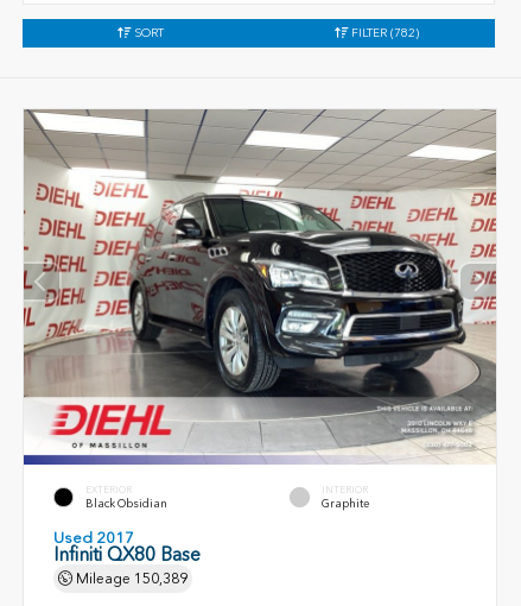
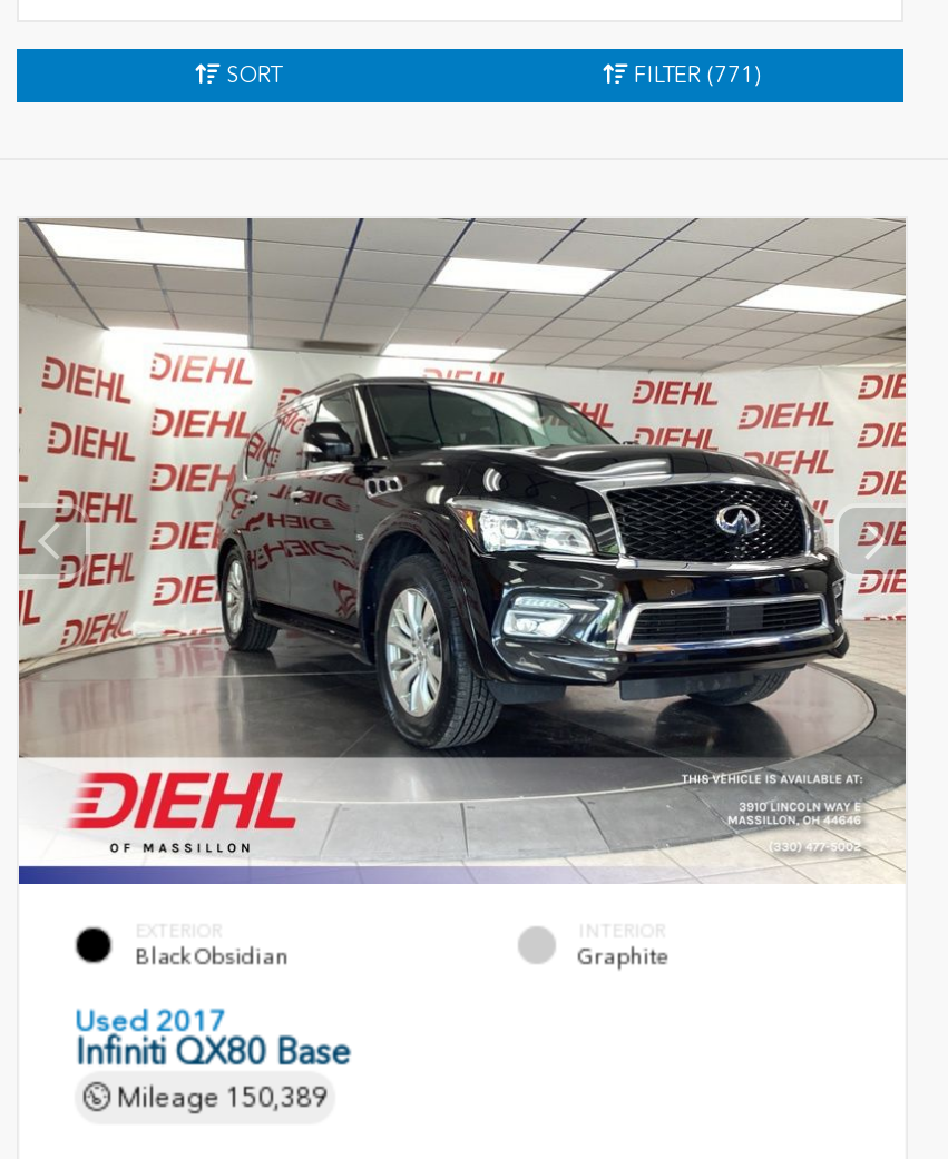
[348,26,419,41] FILTER (782) -> [627,63,761,90] FILTER (771)

